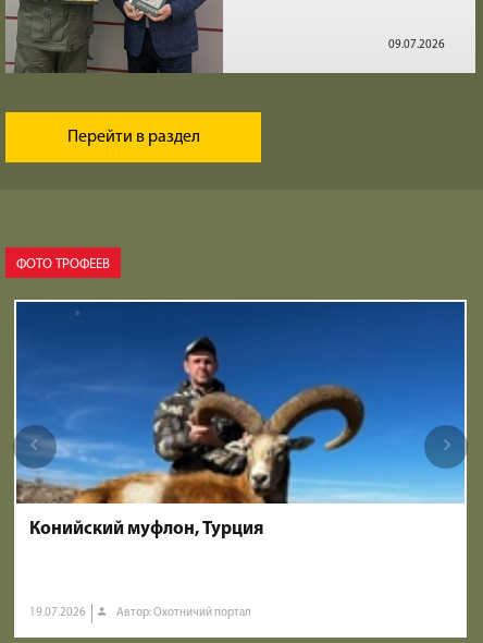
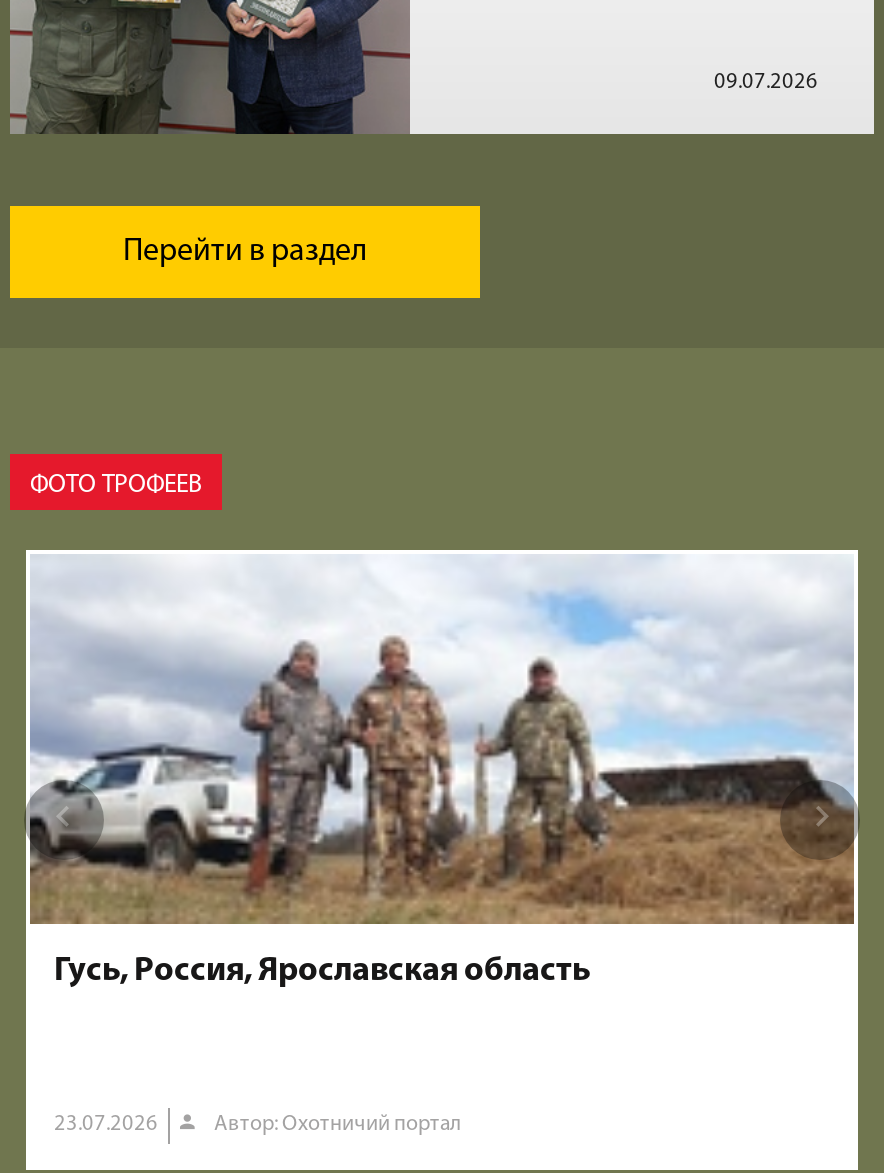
[15,301,466,538] [image] | Конийский муфлон, Турция -> [28,552,856,987] [image] | Гусь, Россия, Ярославская область
[29,606,86,618] 19.07.2026 -> [54,1113,158,1135] 23.07.2026

